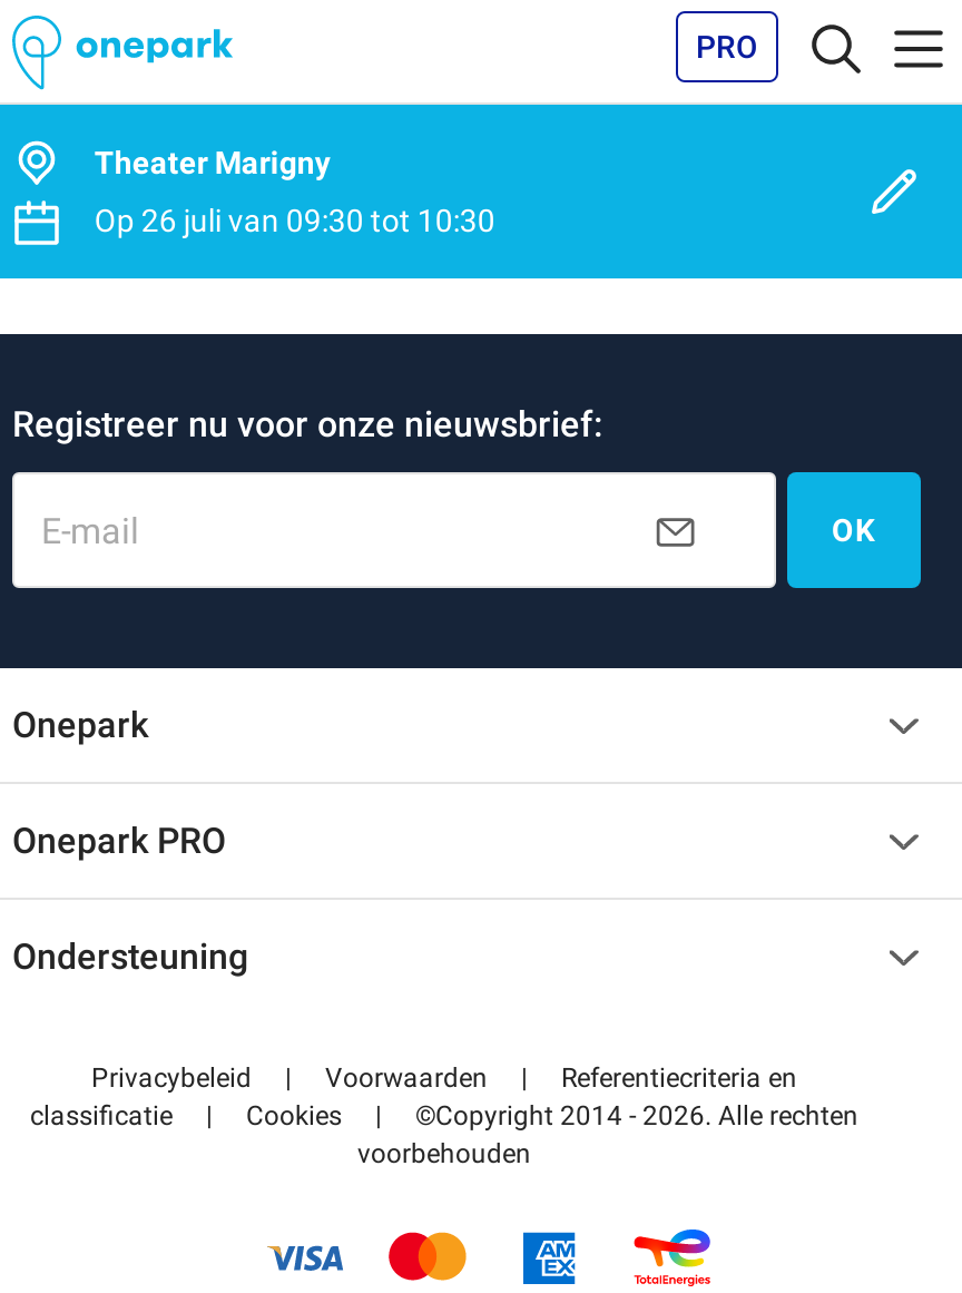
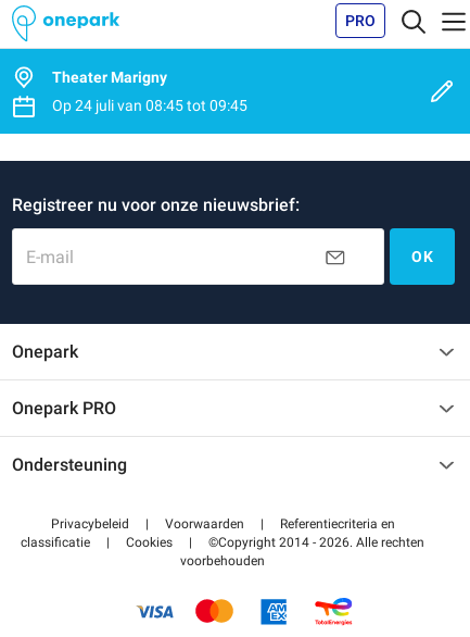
[94,202,495,238] Op 26 juli van 09:30 tot 10:30 -> [52,97,247,114] Op 24 juli van 08:45 tot 09:45

